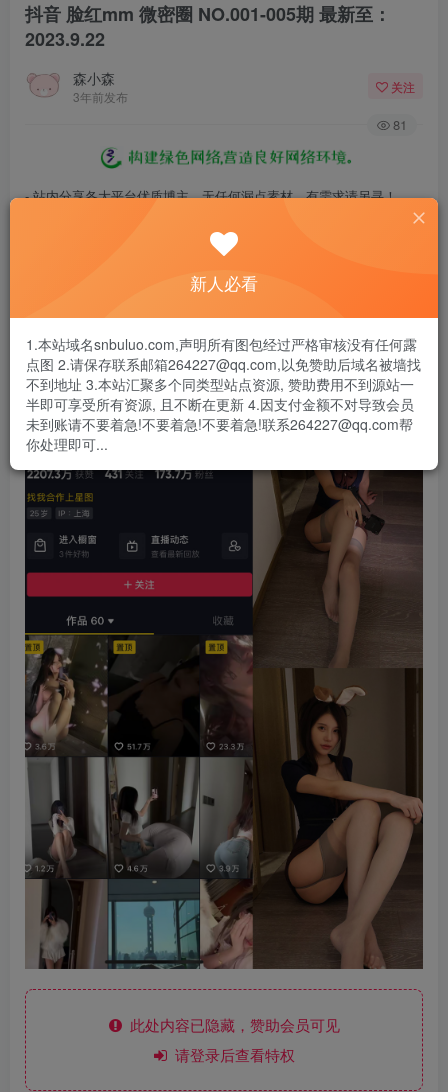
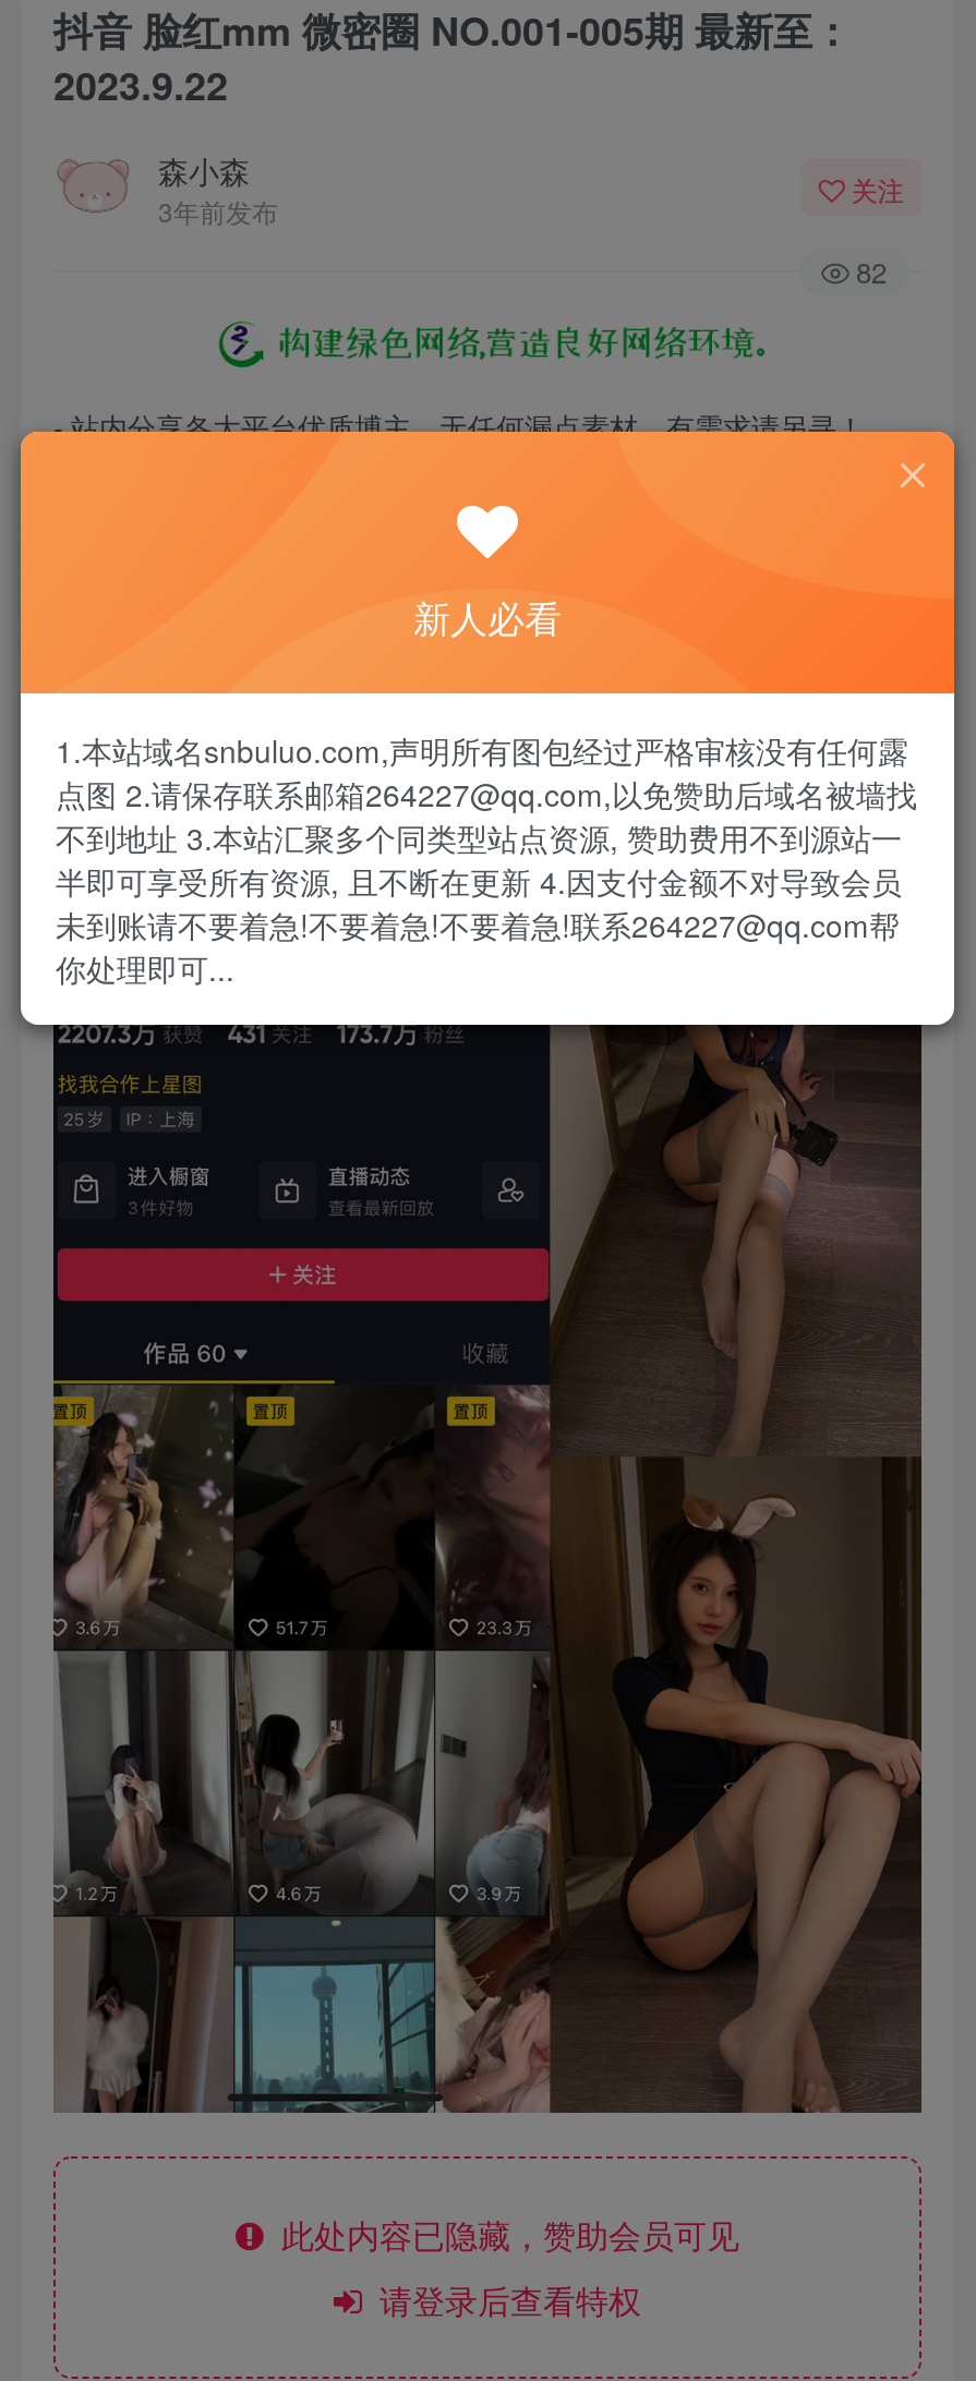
[393,115,407,134] 81 -> [856,251,887,292] 82

